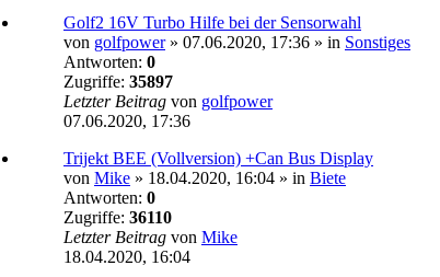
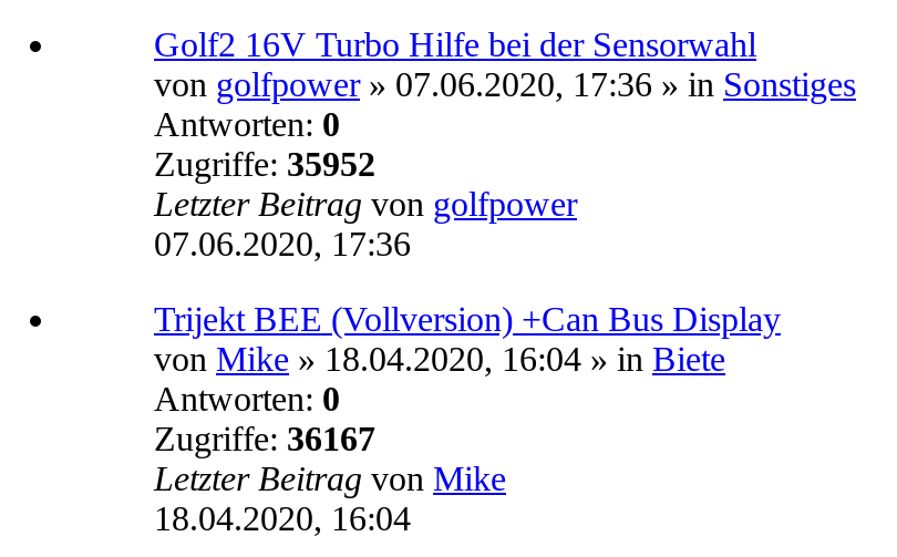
[63,73,173,91] Zugriffe: 35897 -> [154,146,375,183] Zugriffe: 35952
[63,208,172,227] Zugriffe: 36110 -> [154,420,375,458] Zugriffe: 36167

